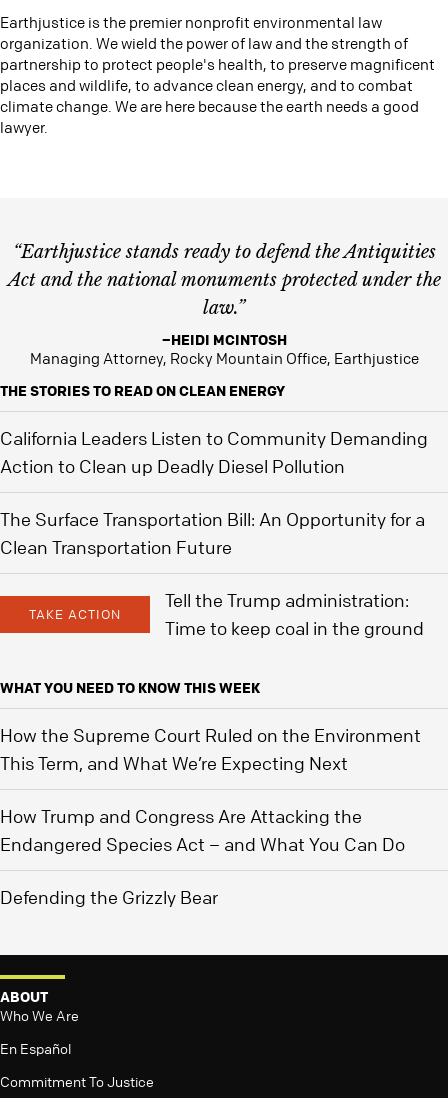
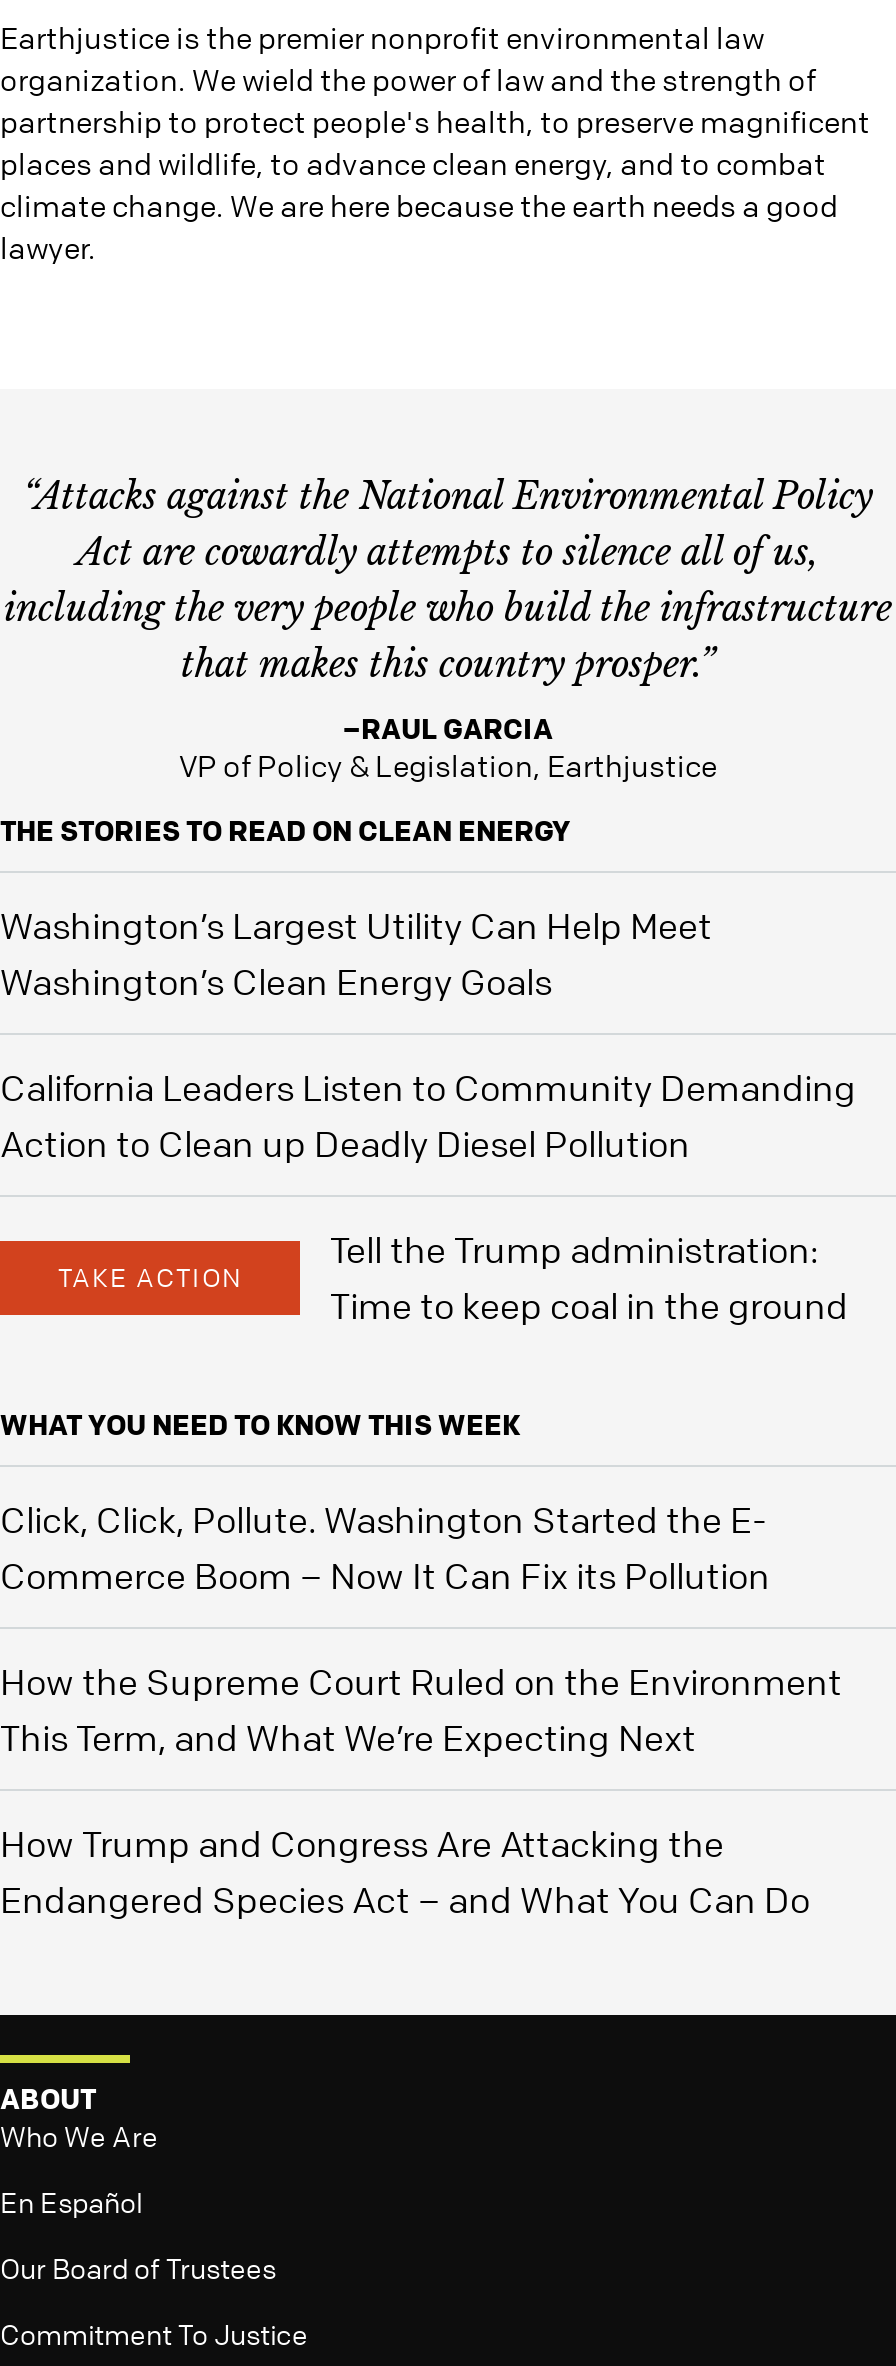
[7,241,440,319] “Earthjustice stands ready to defend the Antiquities | Act and the national monuments protected under the | law.” -> [4,475,892,687] “Attacks against the National Environmental Policy | Act are cowardly attempts to silence all of us, | including the very people who build the infrastructure | that makes this country prosper.”
[29,330,418,368] –HEIDI MCINTOSH | Managing Attorney, Rocky Mountain Office, Earthjustice -> [179,709,717,785] –RAUL GARCIA | VP of Policy & Legislation, Earthjustice
none -> [0,903,712,1003] Washington’s Largest Utility Can Help Meet | Washington’s Clean Energy Goals
moved [0,427,428,477] -> [0,1065,856,1165]: California Leaders Listen to Community Demanding | Action to Clean up Deadly Diesel Pollution
[0,508,425,558] The Surface Transportation Bill: An Opportunity for a | Clean Transportation Future -> none
none -> [0,1497,770,1597] Click, Click, Pollute. Washington Started the E- | Commerce Boom – Now It Can Fix its Pollution
moved [0,724,421,855] -> [0,1659,842,1921]: How the Supreme Court Ruled on the Environment | This Term, and What We’re Expecting Next | How Trump and Congress Are Attacking the | Endangered Species Act – and What You Can Do
[0,886,218,908] Defending the Grizzly Bear -> none
none -> [0,2248,276,2284] Our Board of Trustees

